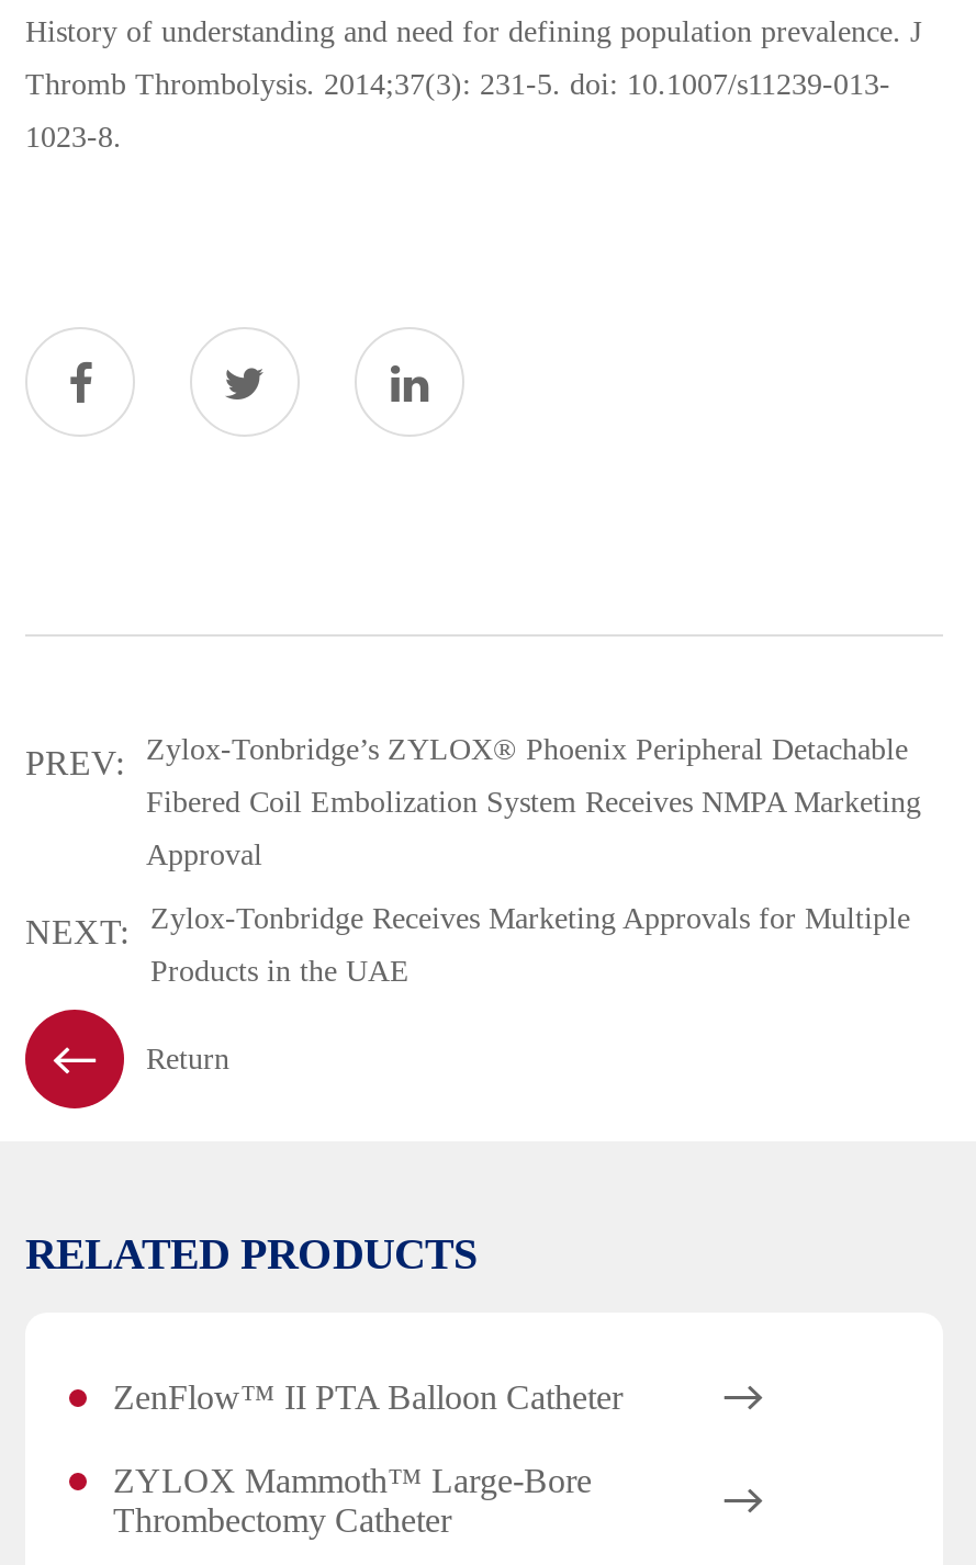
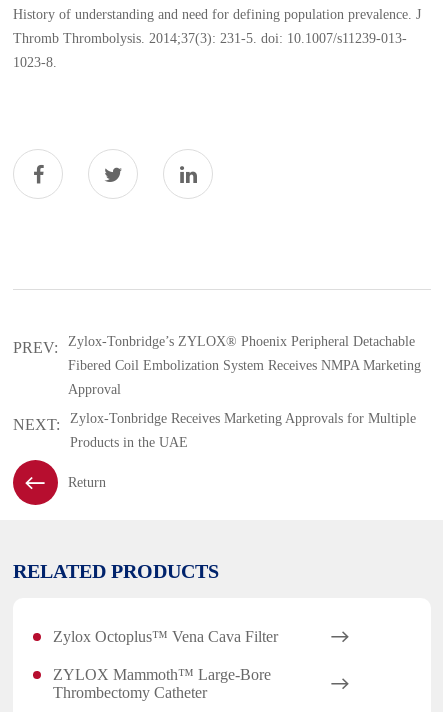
[113,1379,622,1416] ZenFlow™ II PTA Balloon Catheter -> [53,628,278,645] Zylox Octoplus™ Vena Cava Filter

